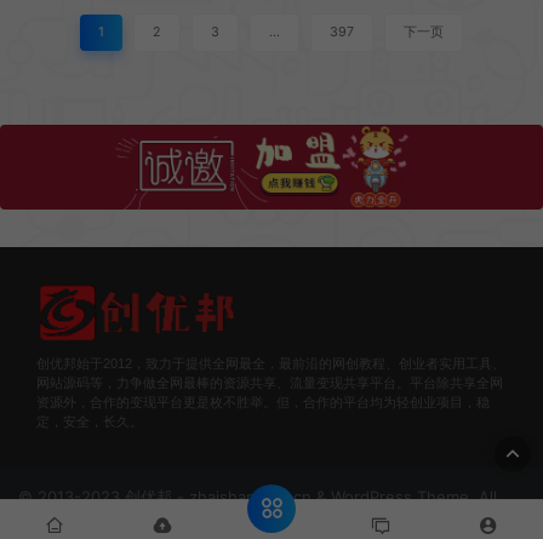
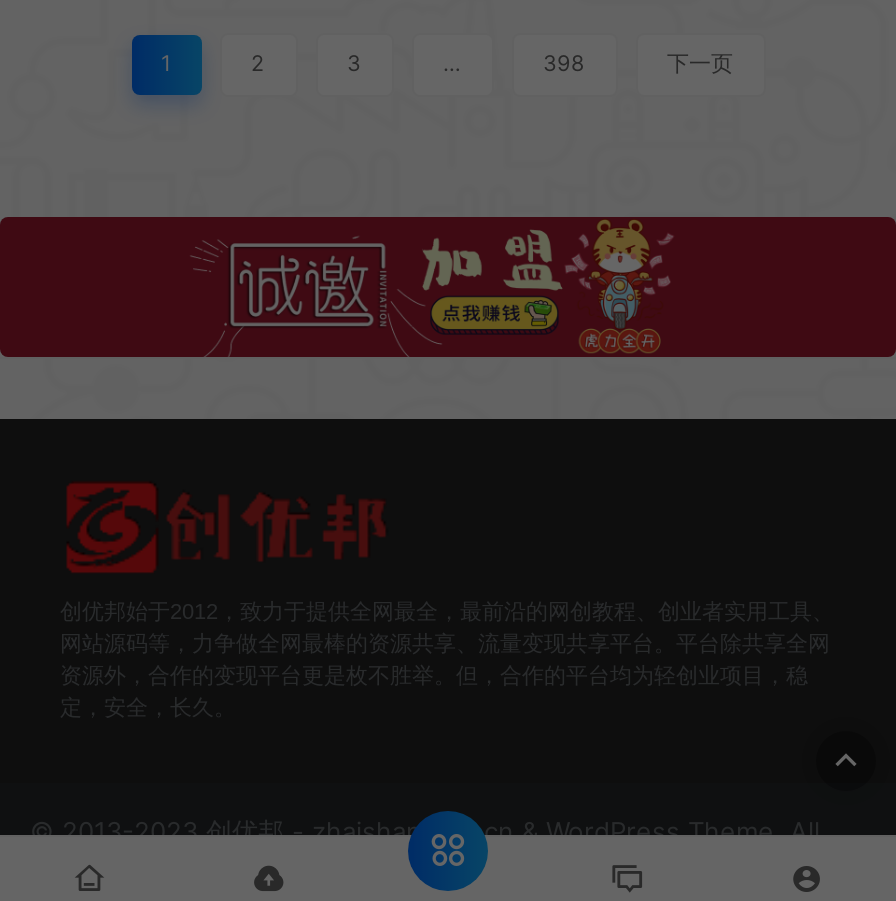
[330,24,354,40] 397 -> [543,51,585,77] 398

